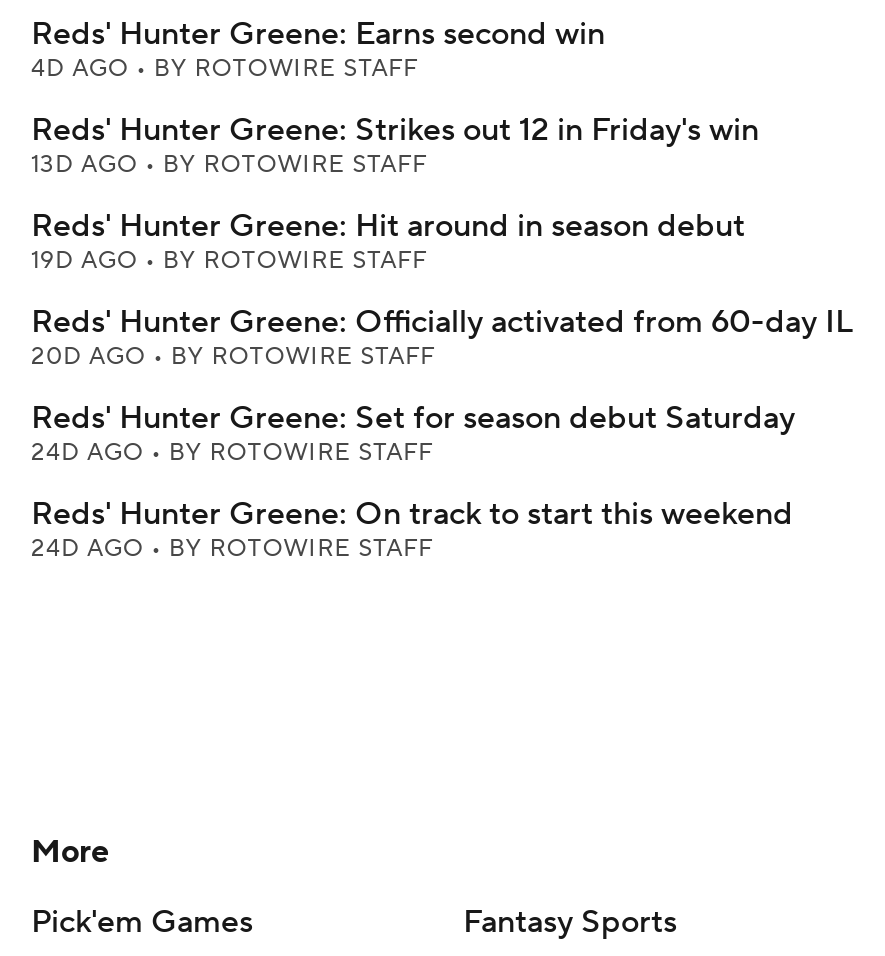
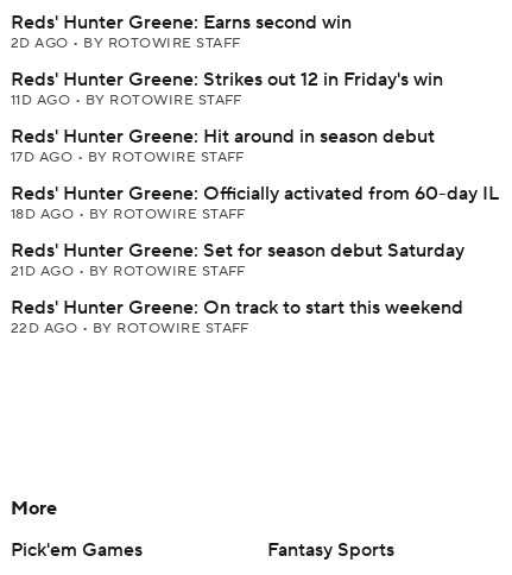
[31,54,418,84] 4D AGO • BY ROTOWIRE STAFF -> [11,34,241,52] 2D AGO • BY ROTOWIRE STAFF
[31,150,427,180] 13D AGO • BY ROTOWIRE STAFF -> [11,91,242,109] 11D AGO • BY ROTOWIRE STAFF
[31,246,427,276] 19D AGO • BY ROTOWIRE STAFF -> [11,149,245,166] 17D AGO • BY ROTOWIRE STAFF
[31,342,435,372] 20D AGO • BY ROTOWIRE STAFF -> [11,206,246,223] 18D AGO • BY ROTOWIRE STAFF
[31,438,433,468] 24D AGO • BY ROTOWIRE STAFF -> [11,263,246,280] 21D AGO • BY ROTOWIRE STAFF
[31,534,433,564] 24D AGO • BY ROTOWIRE STAFF -> [11,320,249,337] 22D AGO • BY ROTOWIRE STAFF

